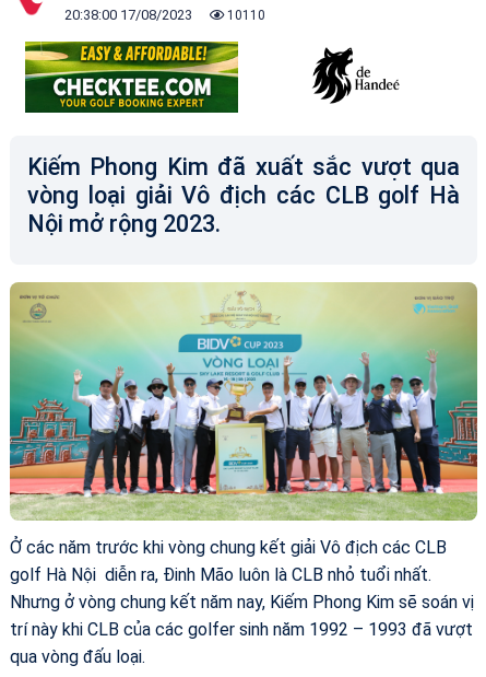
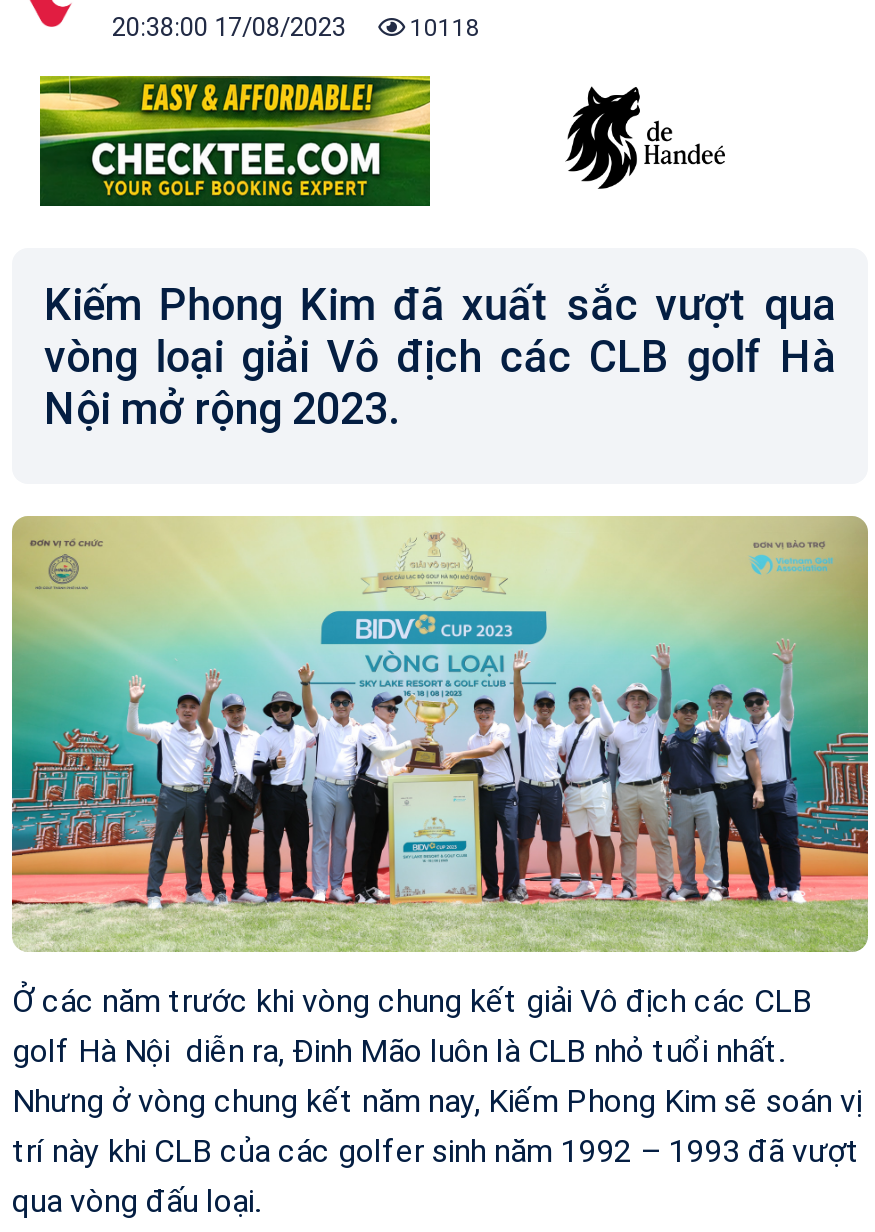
[227,7,265,22] 10110 -> [410,13,480,41] 10118

